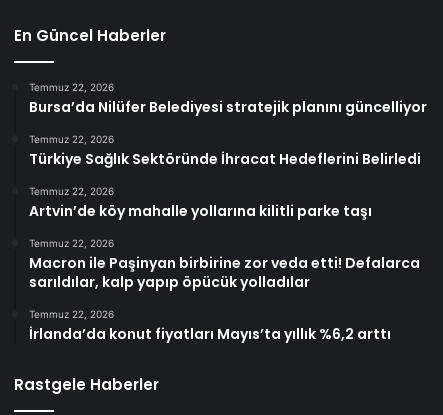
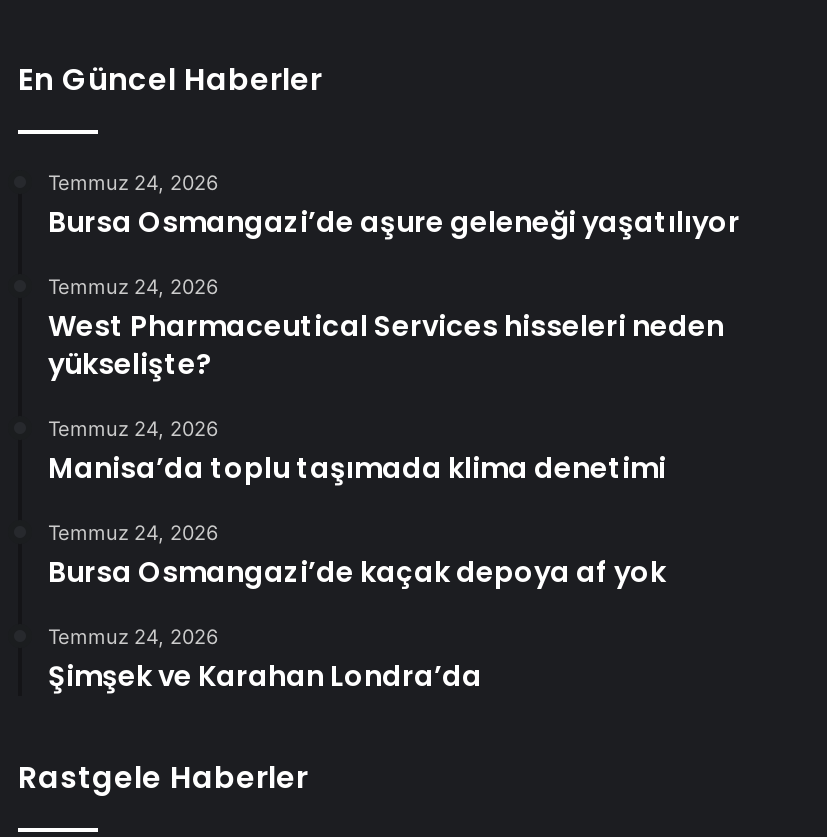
[29,81,427,117] Temmuz 22, 2026 | Bursa’da Nilüfer Belediyesi stratejik planını güncelliyor -> [48,170,740,242] Temmuz 24, 2026 | Bursa Osmangazi’de aşure geleneği yaşatılıyor
[29,133,421,169] Temmuz 22, 2026 | Türkiye Sağlık Sektöründe İhracat Hedeflerini Belirledi -> [48,274,724,384] Temmuz 24, 2026 | West Pharmaceutical Services hisseleri neden | yükselişte?
[29,185,372,221] Temmuz 22, 2026 | Artvin’de köy mahalle yollarına kilitli parke taşı -> [48,416,666,488] Temmuz 24, 2026 | Manisa’da toplu taşımada klima denetimi
[29,237,420,292] Temmuz 22, 2026 | Macron ile Paşinyan birbirine zor veda etti! Defalarca | sarıldılar, kalp yapıp öpücük yolladılar -> [48,520,666,592] Temmuz 24, 2026 | Bursa Osmangazi’de kaçak depoya af yok
[29,308,391,344] Temmuz 22, 2026 | İrlanda’da konut fiyatları Mayıs’ta yıllık %6,2 arttı -> [48,624,482,696] Temmuz 24, 2026 | Şimşek ve Karahan Londra’da

